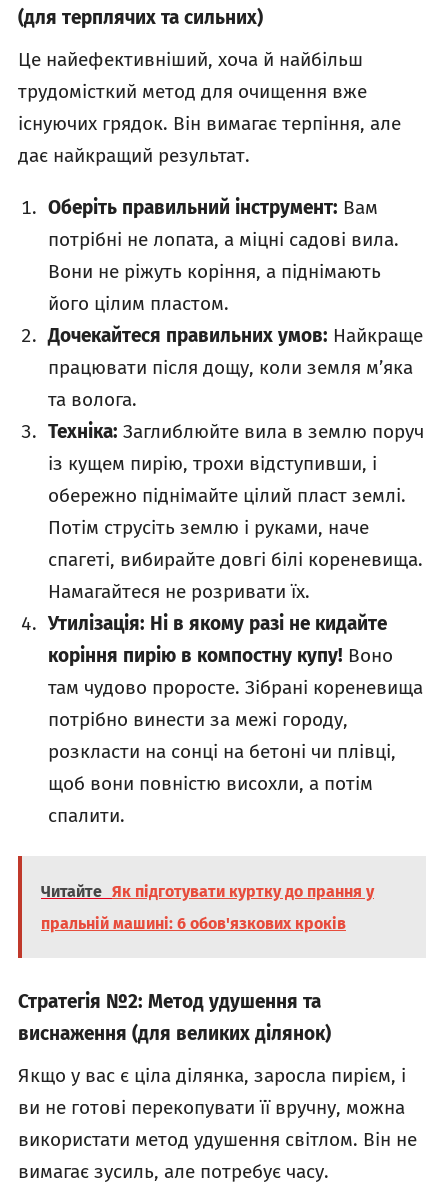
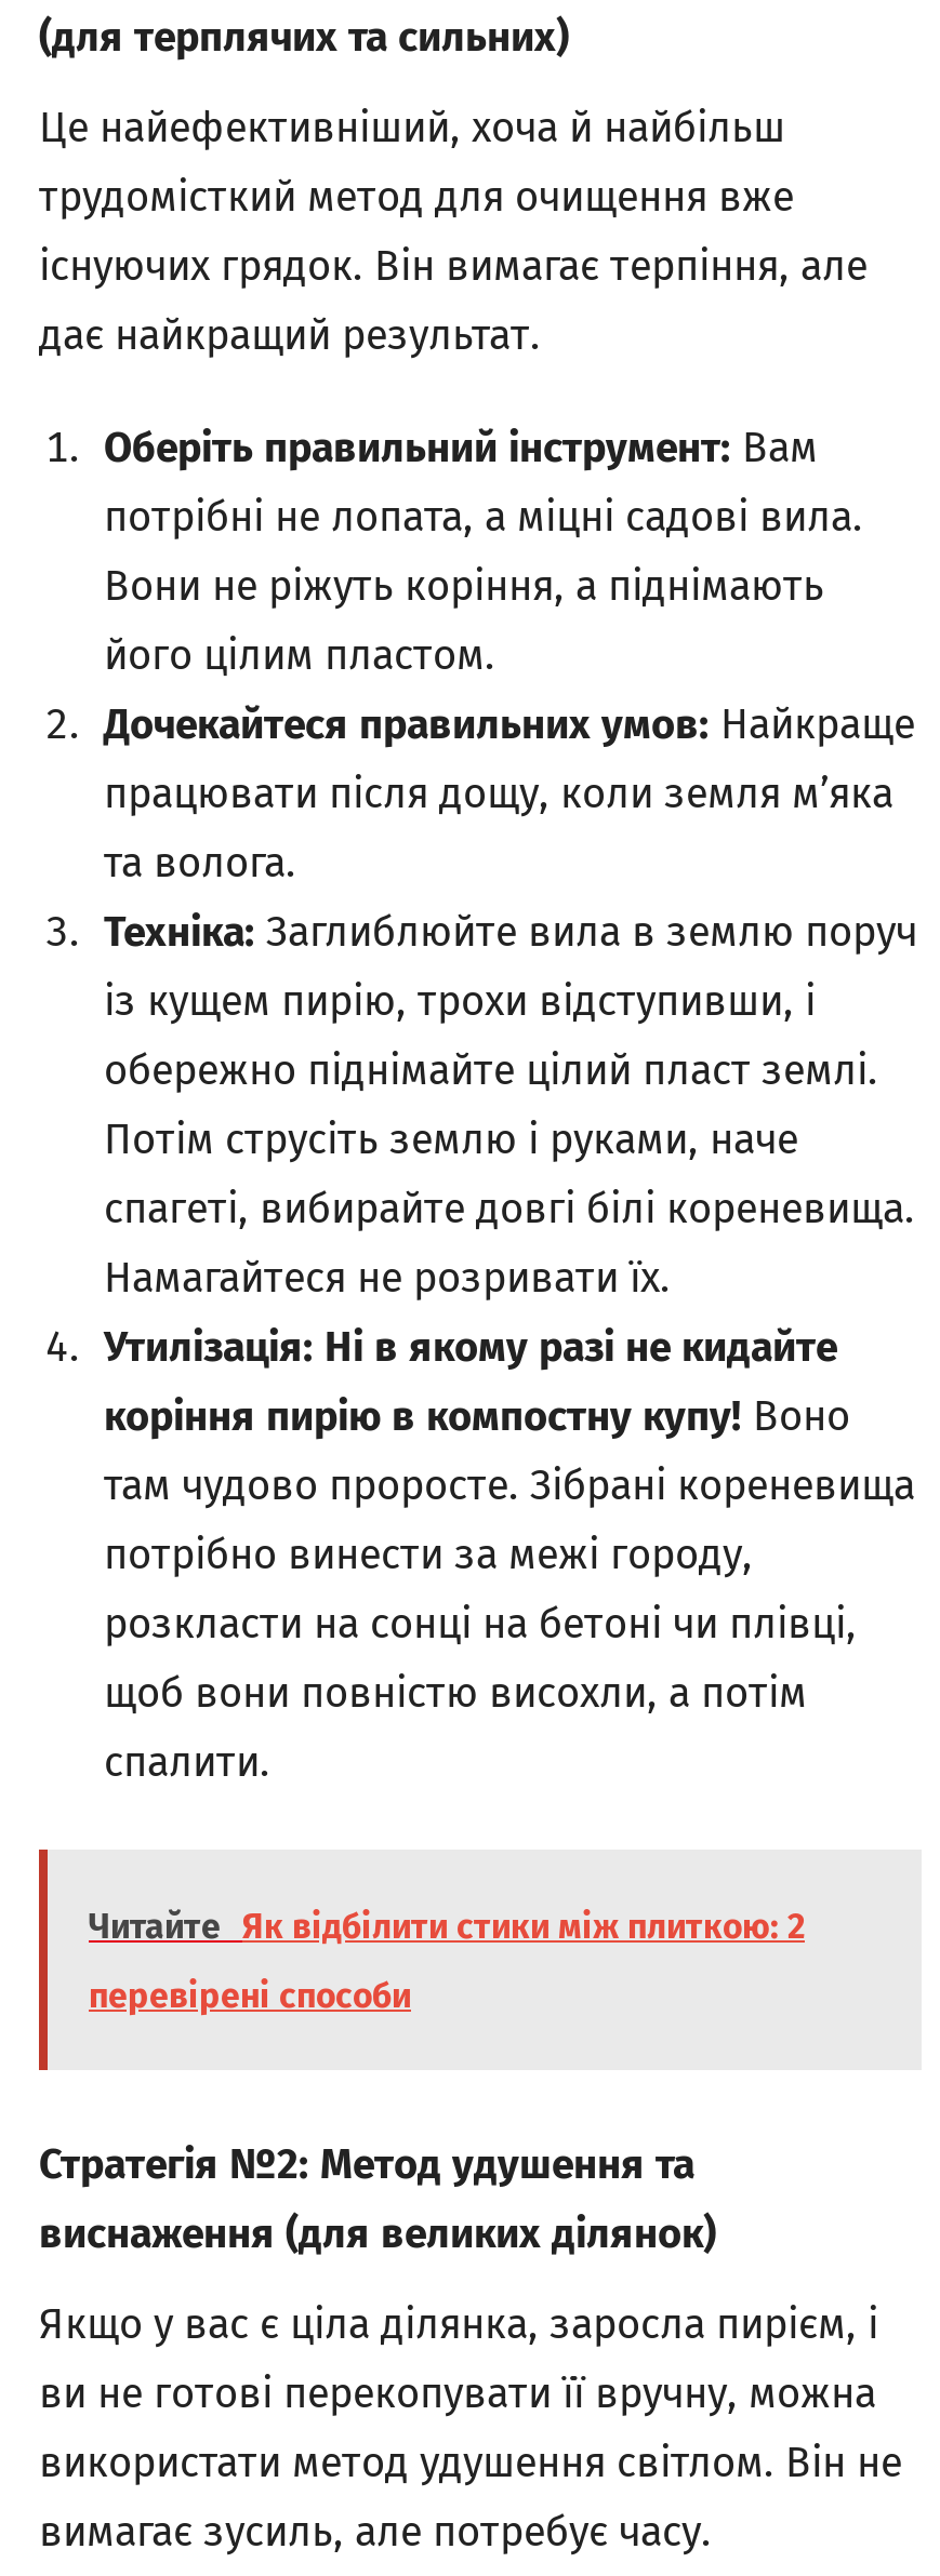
[41,882,374,901] Читайте Як підготувати куртку до прання у -> [89,1906,805,1947] Читайте Як відбілити стики між плиткою: 2
[41,914,346,933] пральній машині: 6 обов'язкових кроків -> [89,1975,411,2016] перевірені способи

